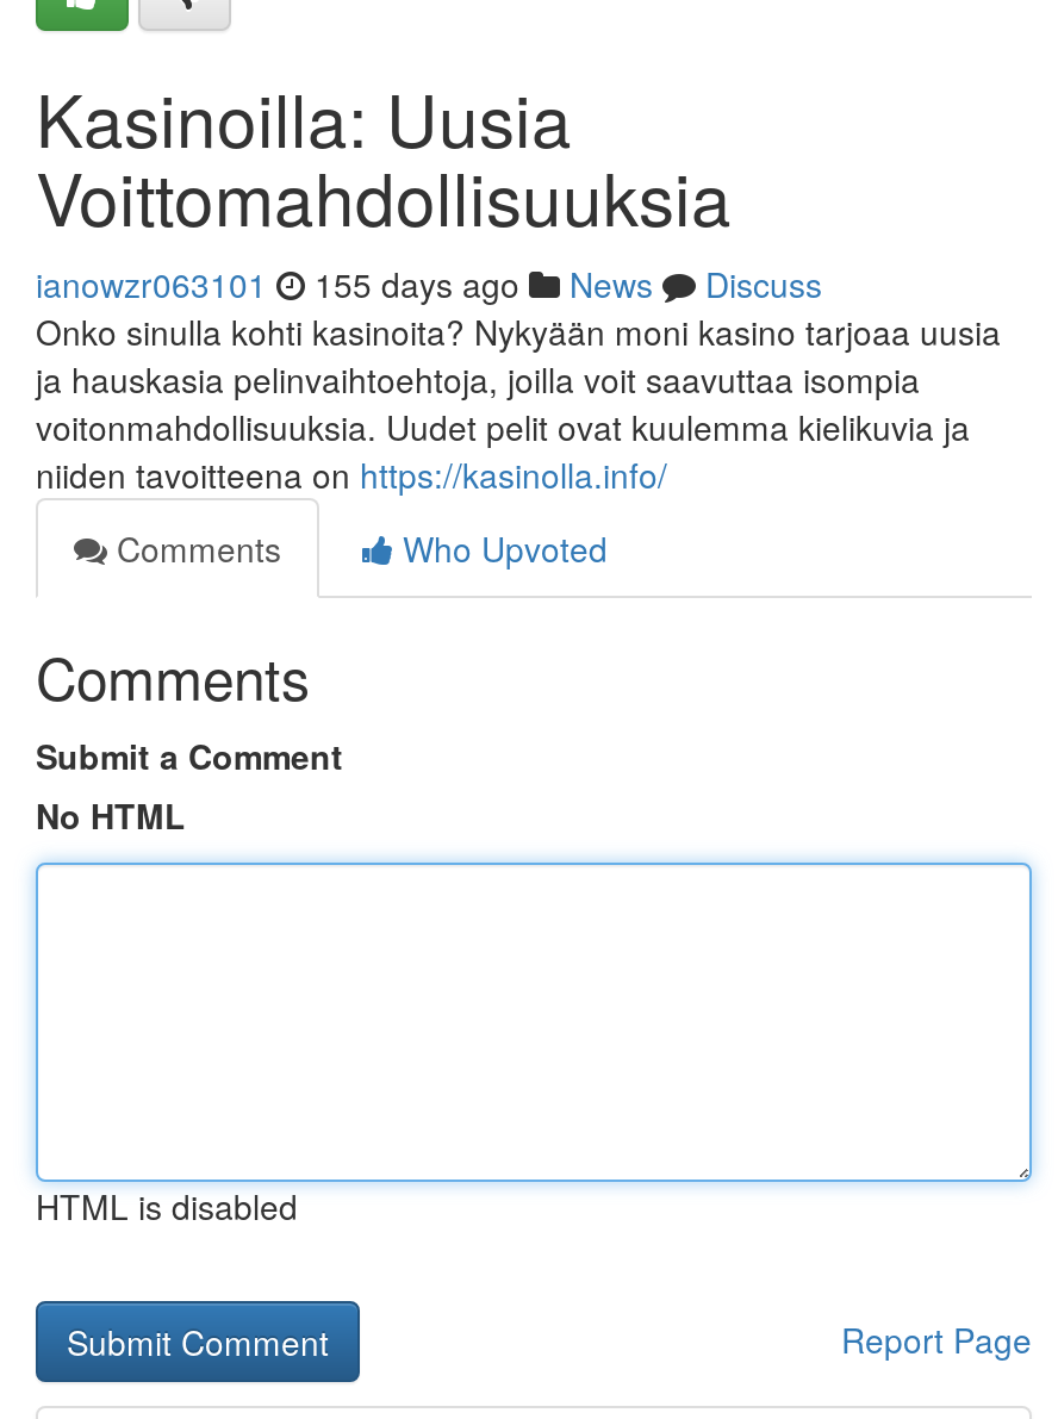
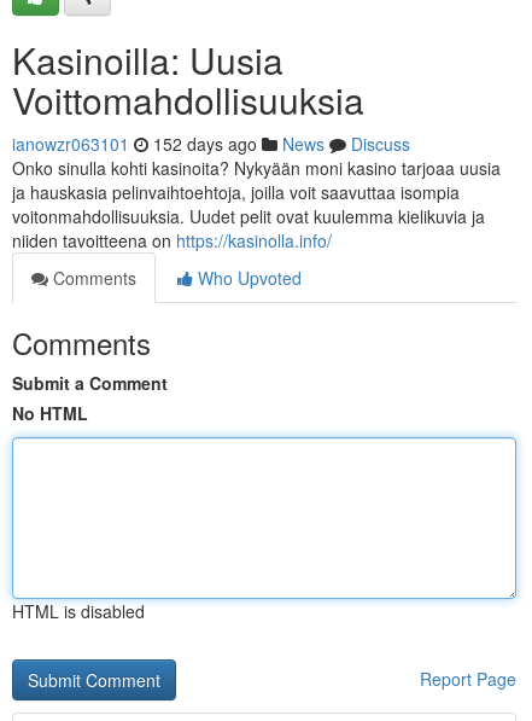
[36,260,822,307] ianowzr063101 155 days ago News Discuss -> [12,132,410,156] ianowzr063101 152 days ago News Discuss

